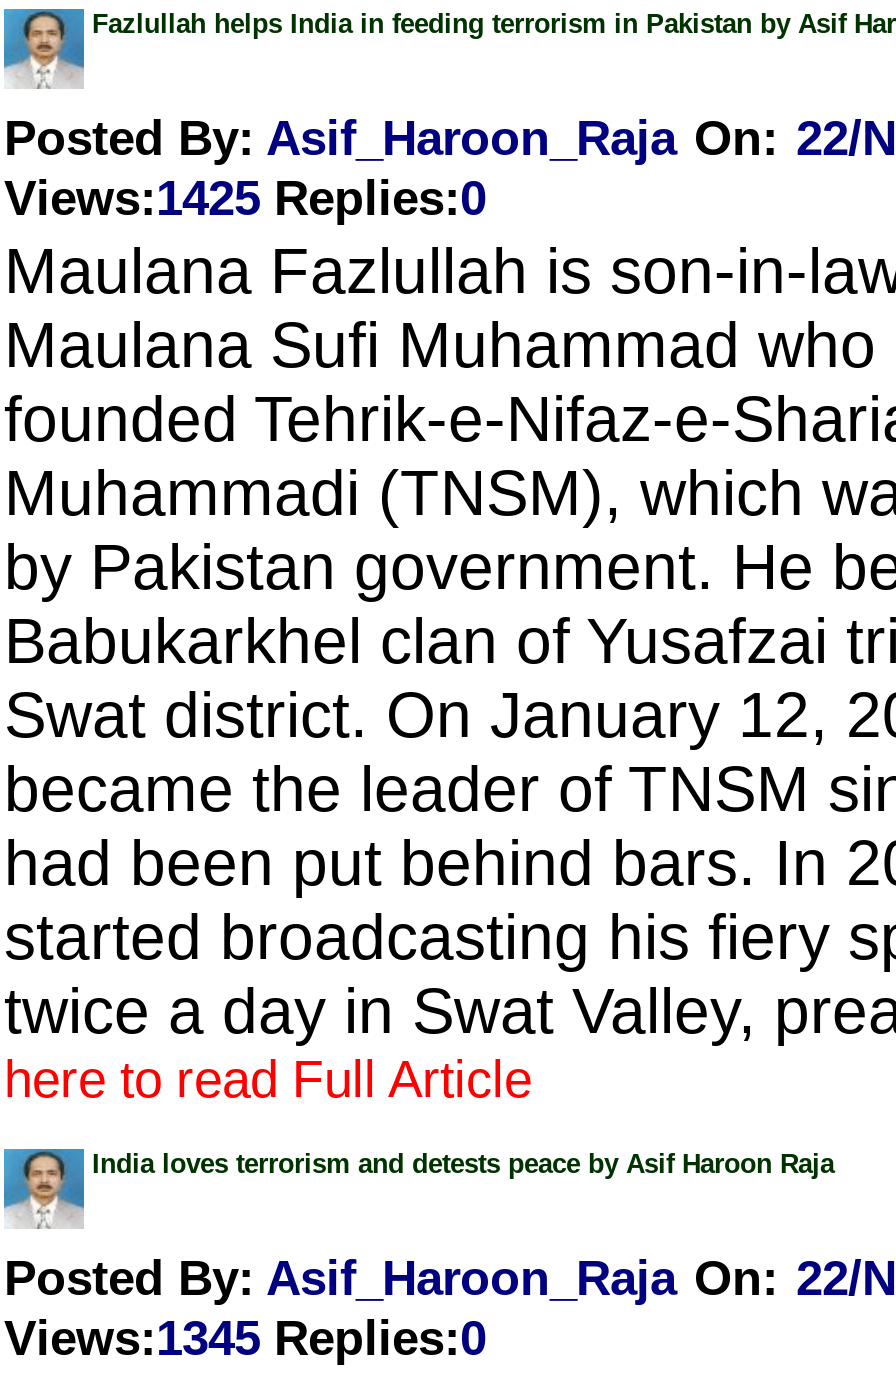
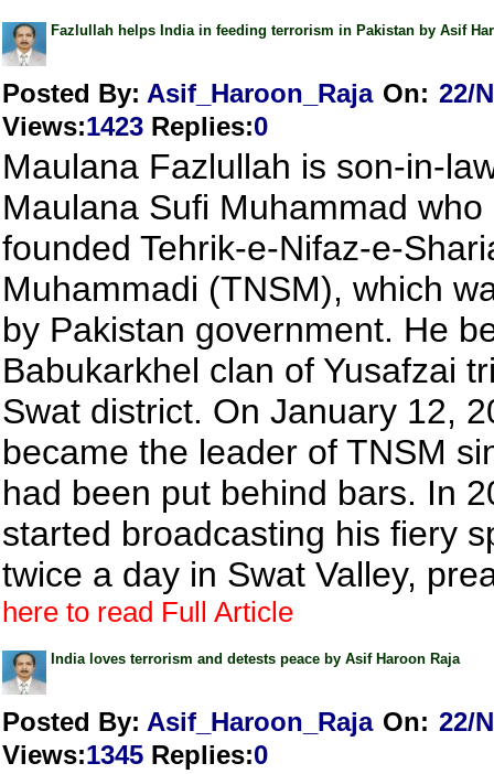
[4,171,486,225] Views:1425 Replies:0 -> [2,112,268,141] Views:1423 Replies:0

